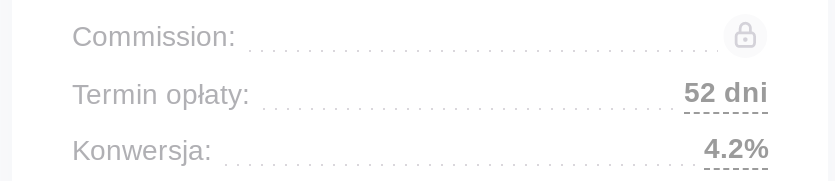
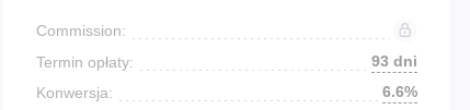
[684,76,768,108] 52 dni -> [371,52,417,70] 93 dni
[704,132,768,164] 4.2% -> [382,83,417,100] 6.6%

